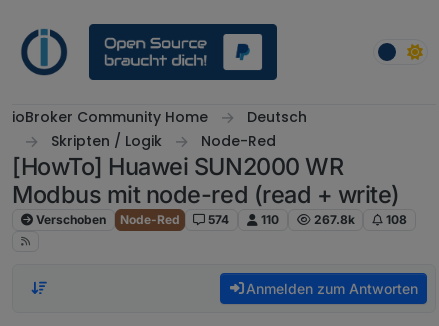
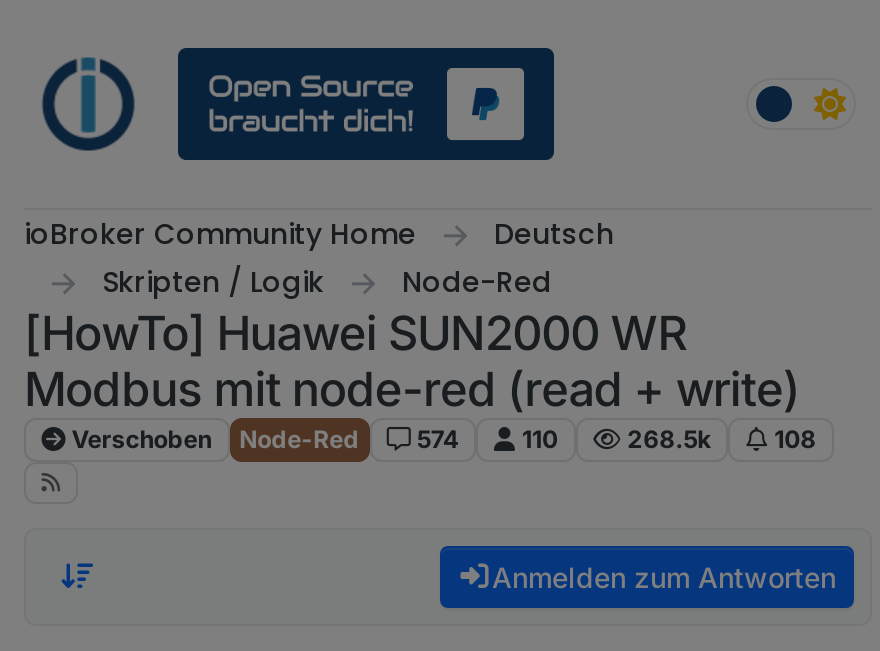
[314,212,355,227] 267.8k -> [627,424,711,454] 268.5k

